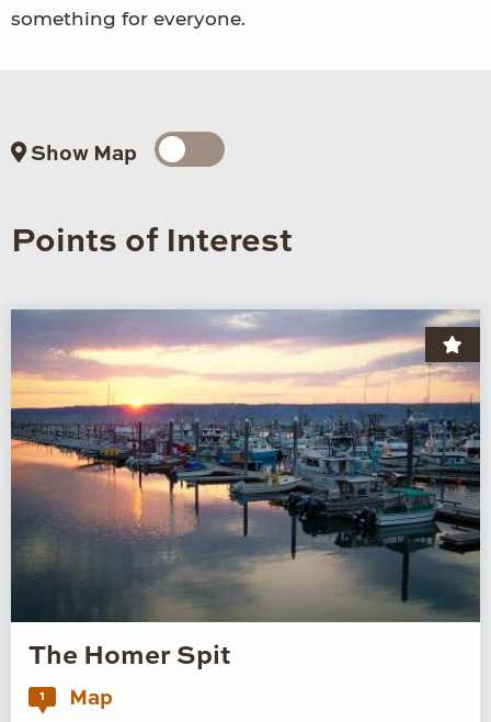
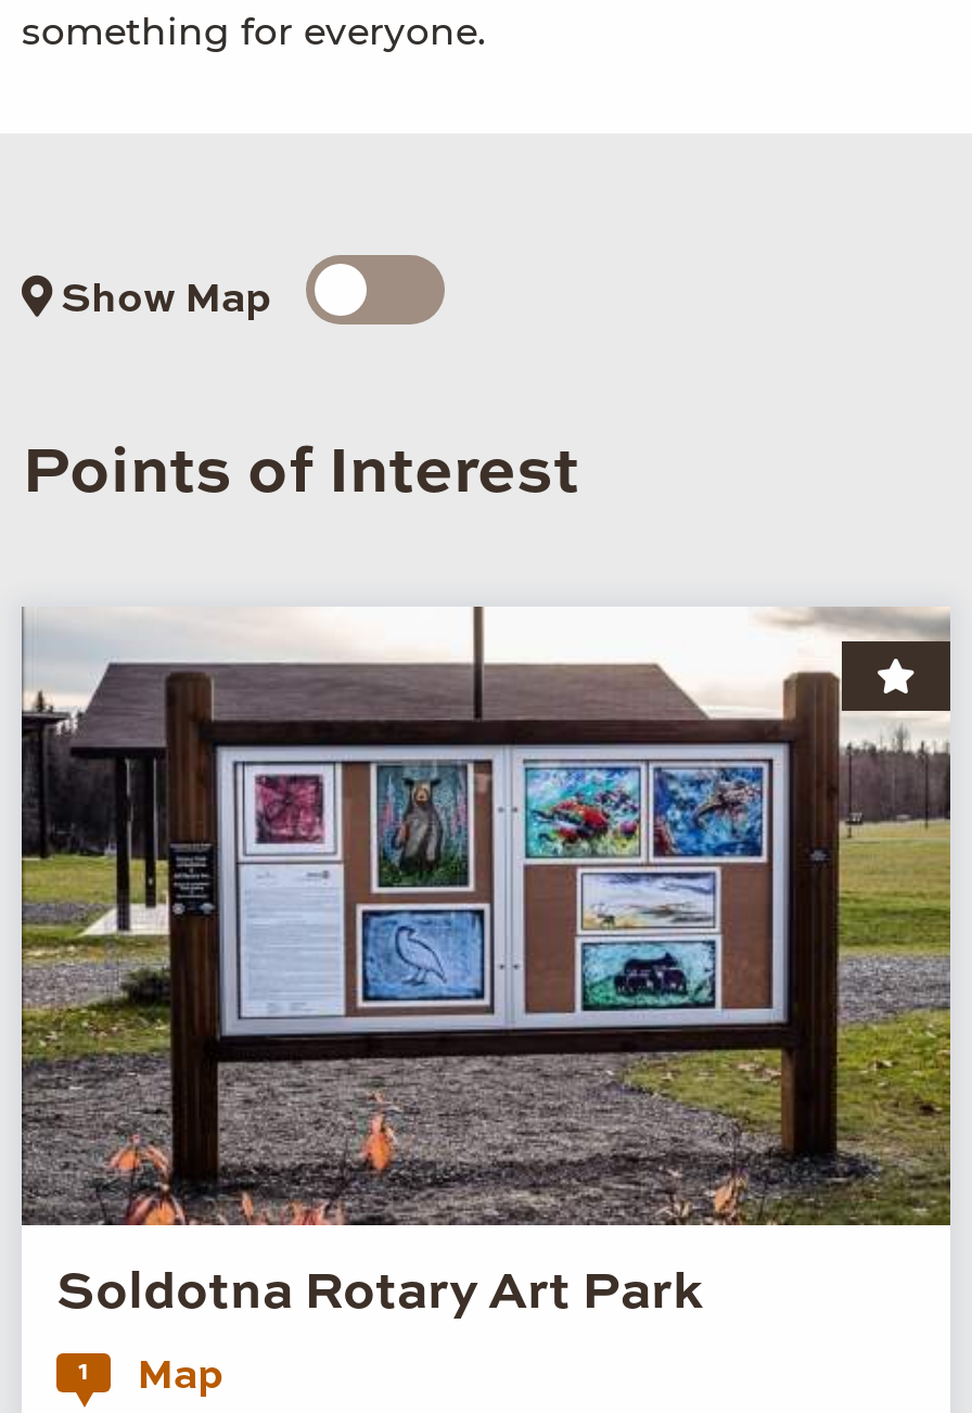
[10,308,481,671] [image] | The Homer Spit -> [20,607,952,1322] [image] | Soldotna Rotary Art Park

